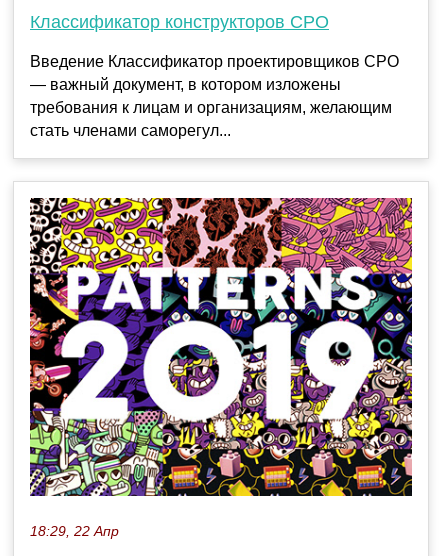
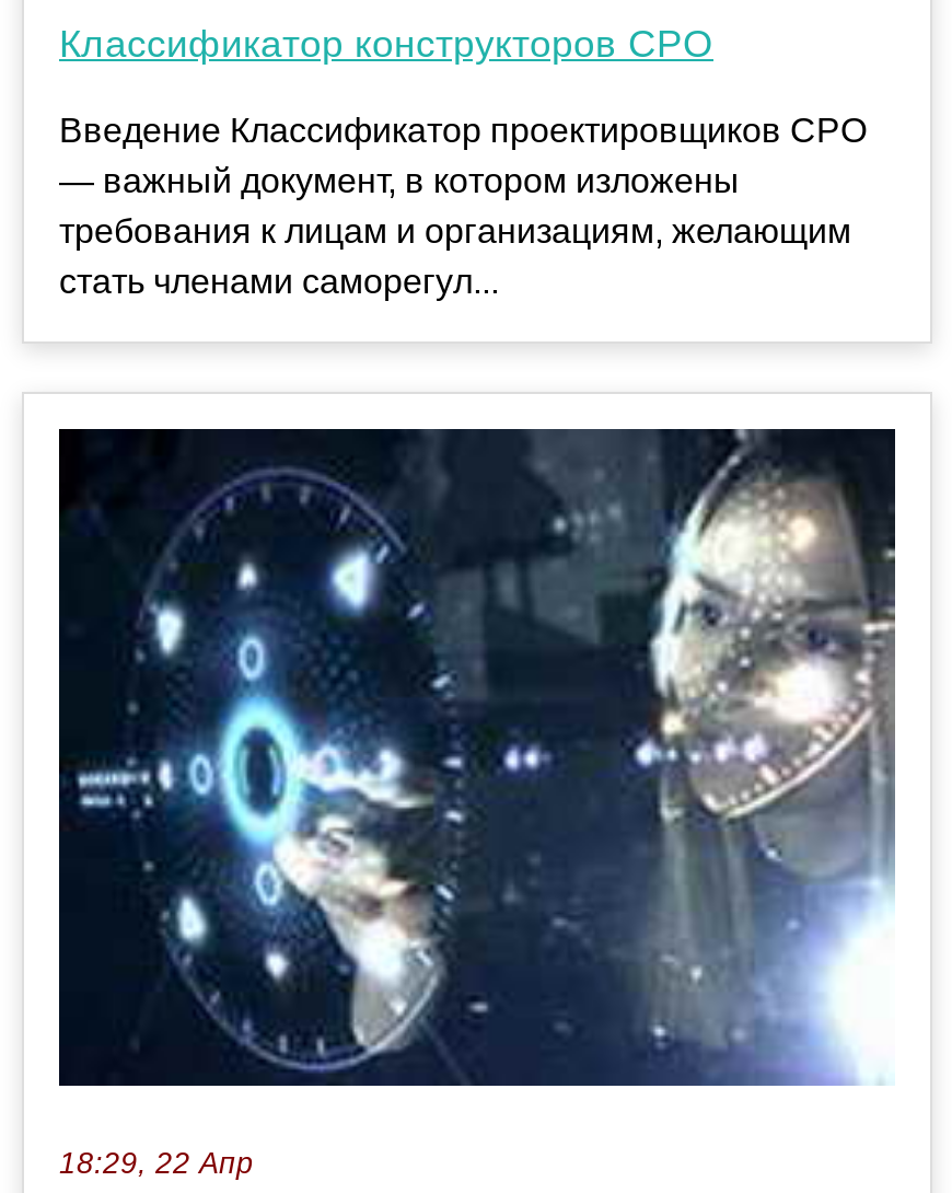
[29,197,413,497] [image] -> [57,427,897,1088] [image]

